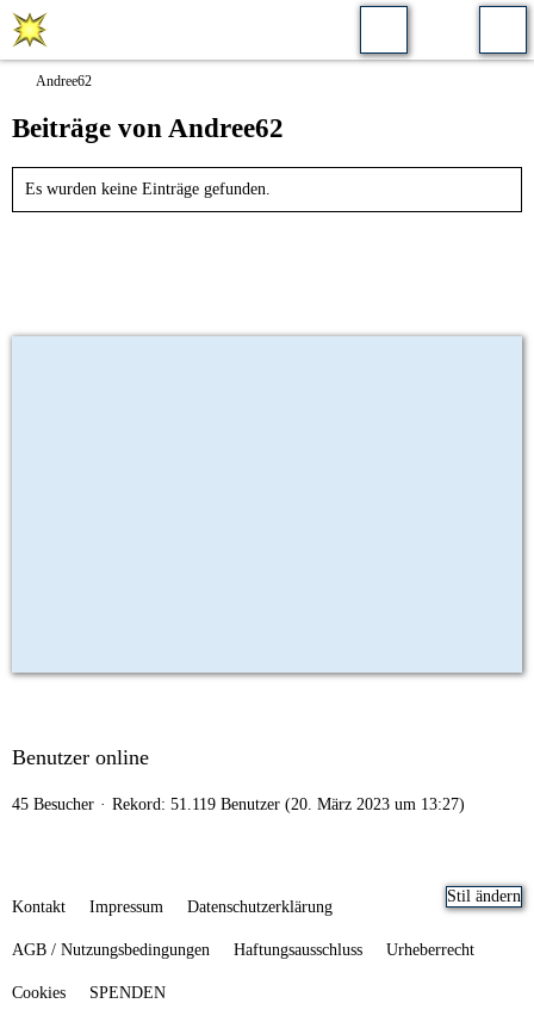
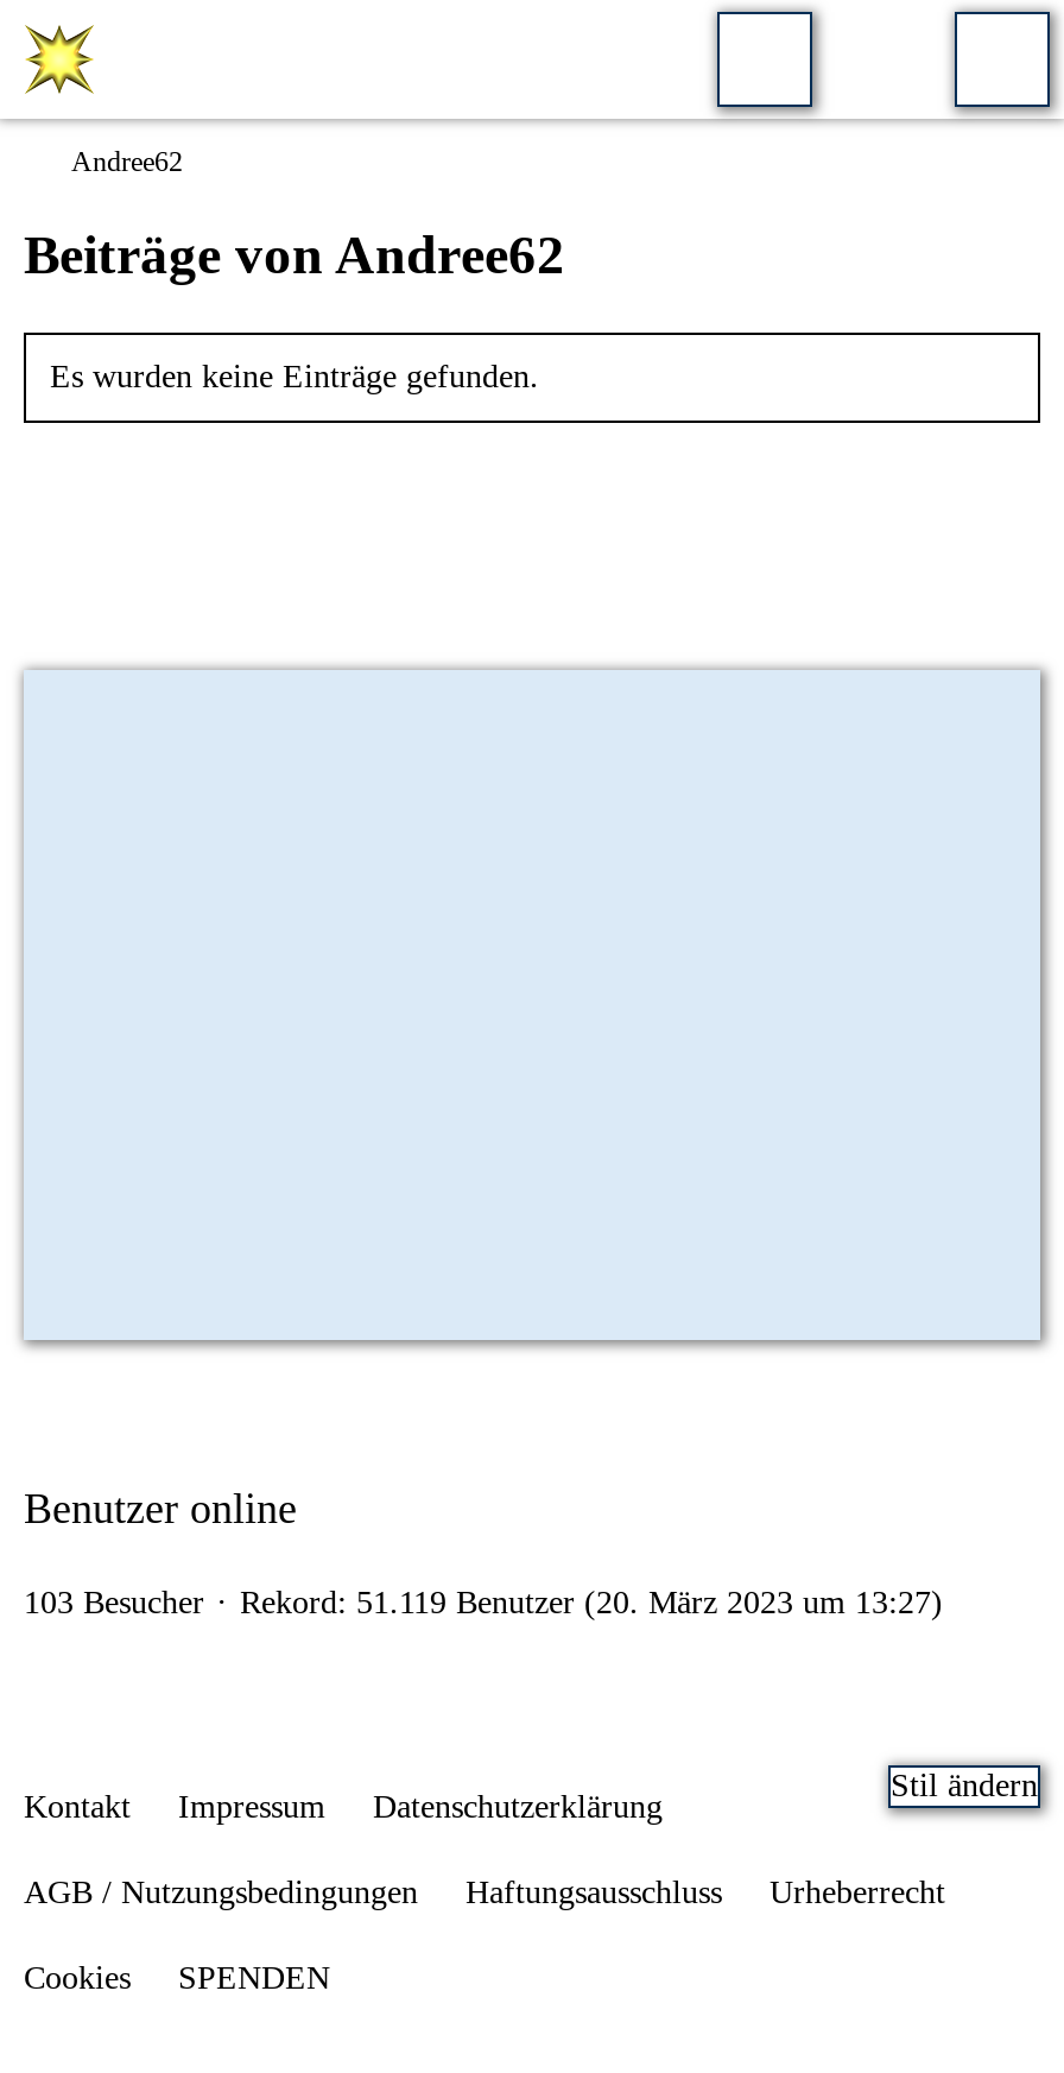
[12,795,465,813] 45 Besucher Rekord: 51.119 Benutzer (20. März 2023 um 13:27) -> [24,1585,943,1620] 103 Besucher Rekord: 51.119 Benutzer (20. März 2023 um 13:27)

